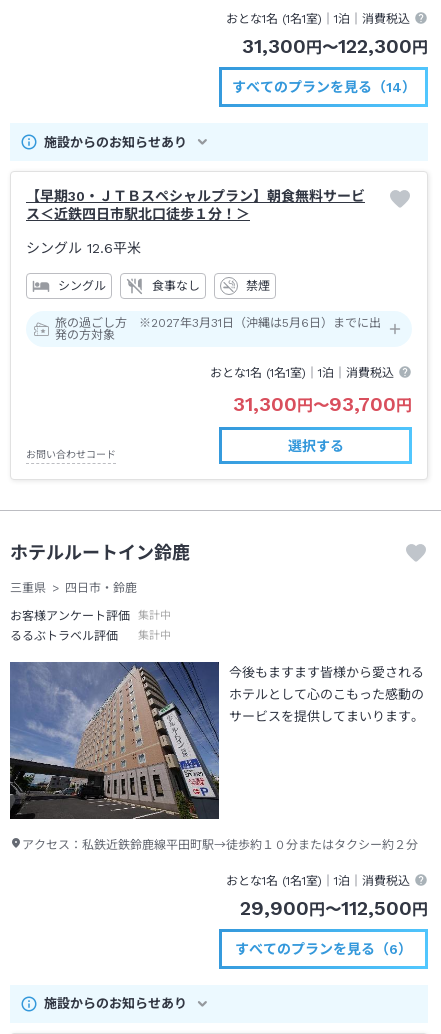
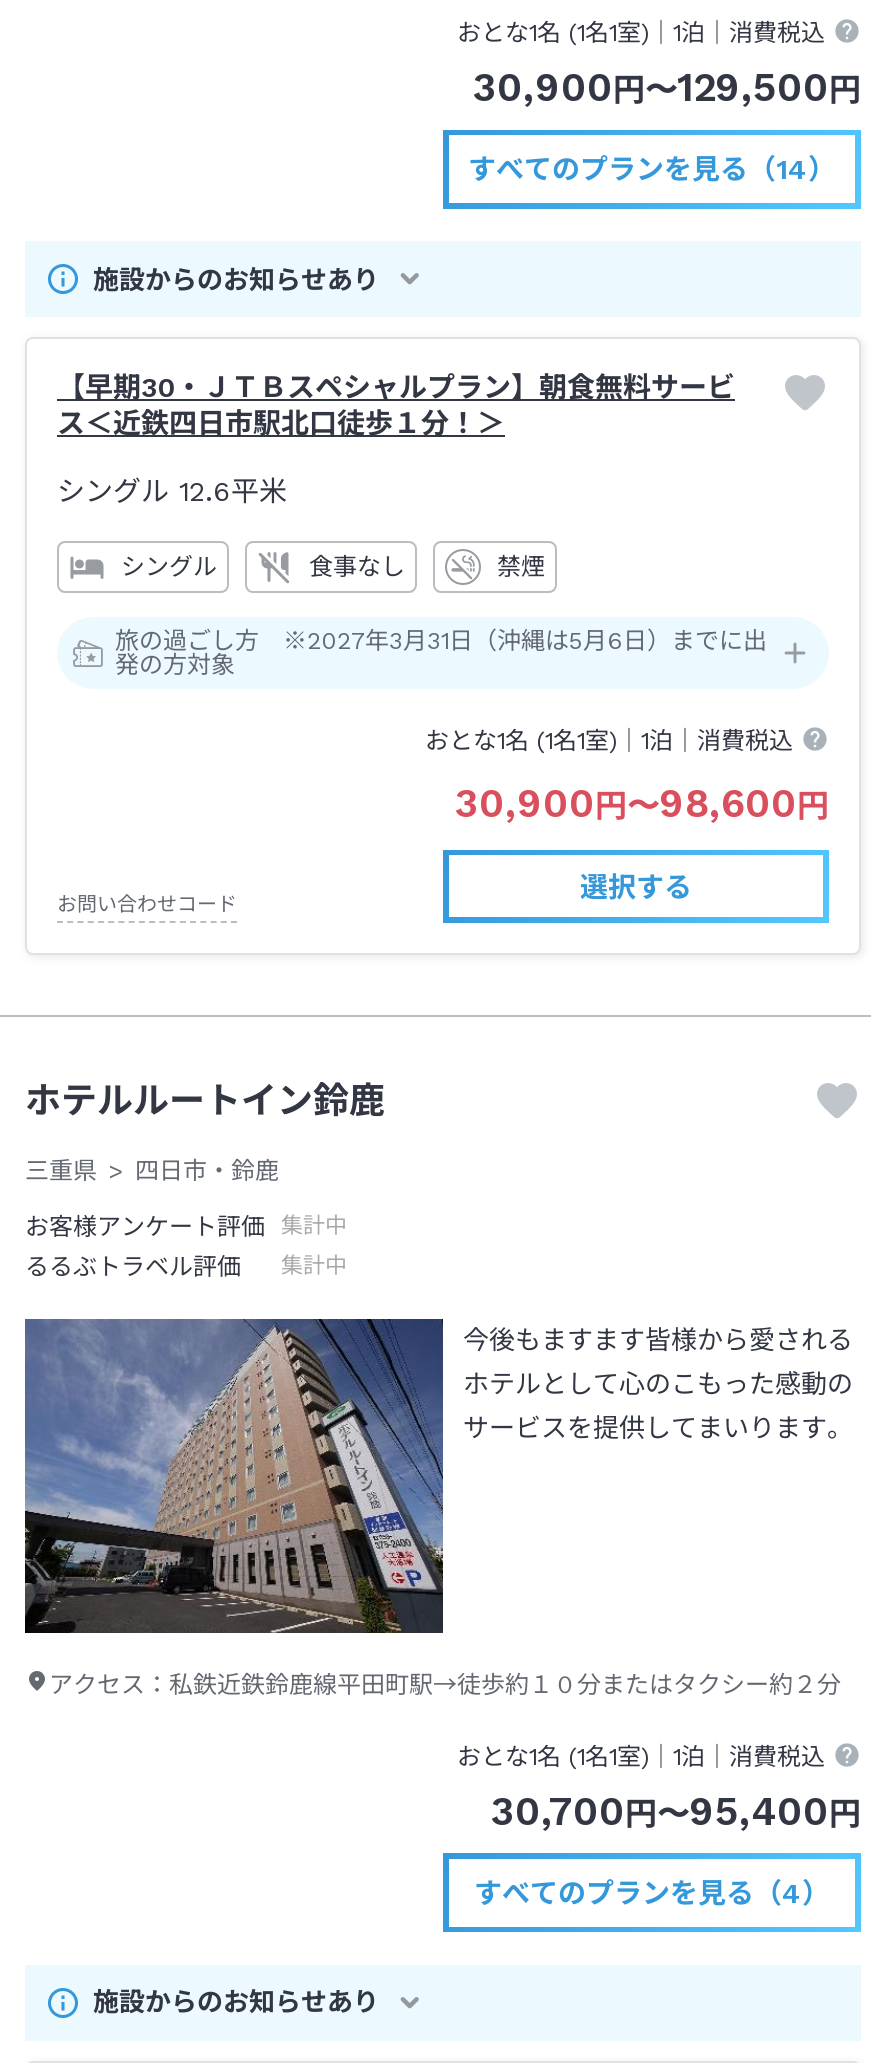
[242,34,428,58] 31,300円〜122,300円 -> [473,64,861,112] 30,900円〜129,500円
[233,392,412,416] 31,300円〜93,700円 -> [455,780,829,828] 30,900円〜98,600円
[240,896,428,920] 29,900円〜112,500円 -> [491,1786,861,1834] 30,700円〜95,400円
[235,941,412,957] すべてのプランを見る（6） -> [474,1876,830,1908] すべてのプランを見る（4）

